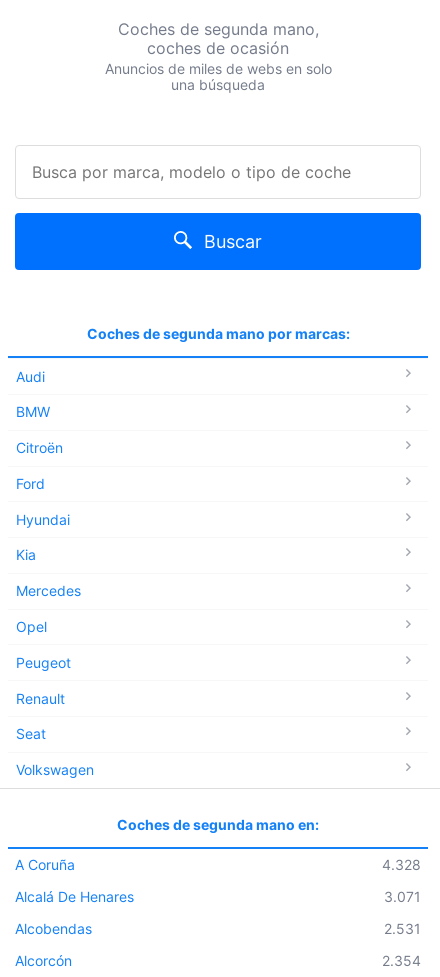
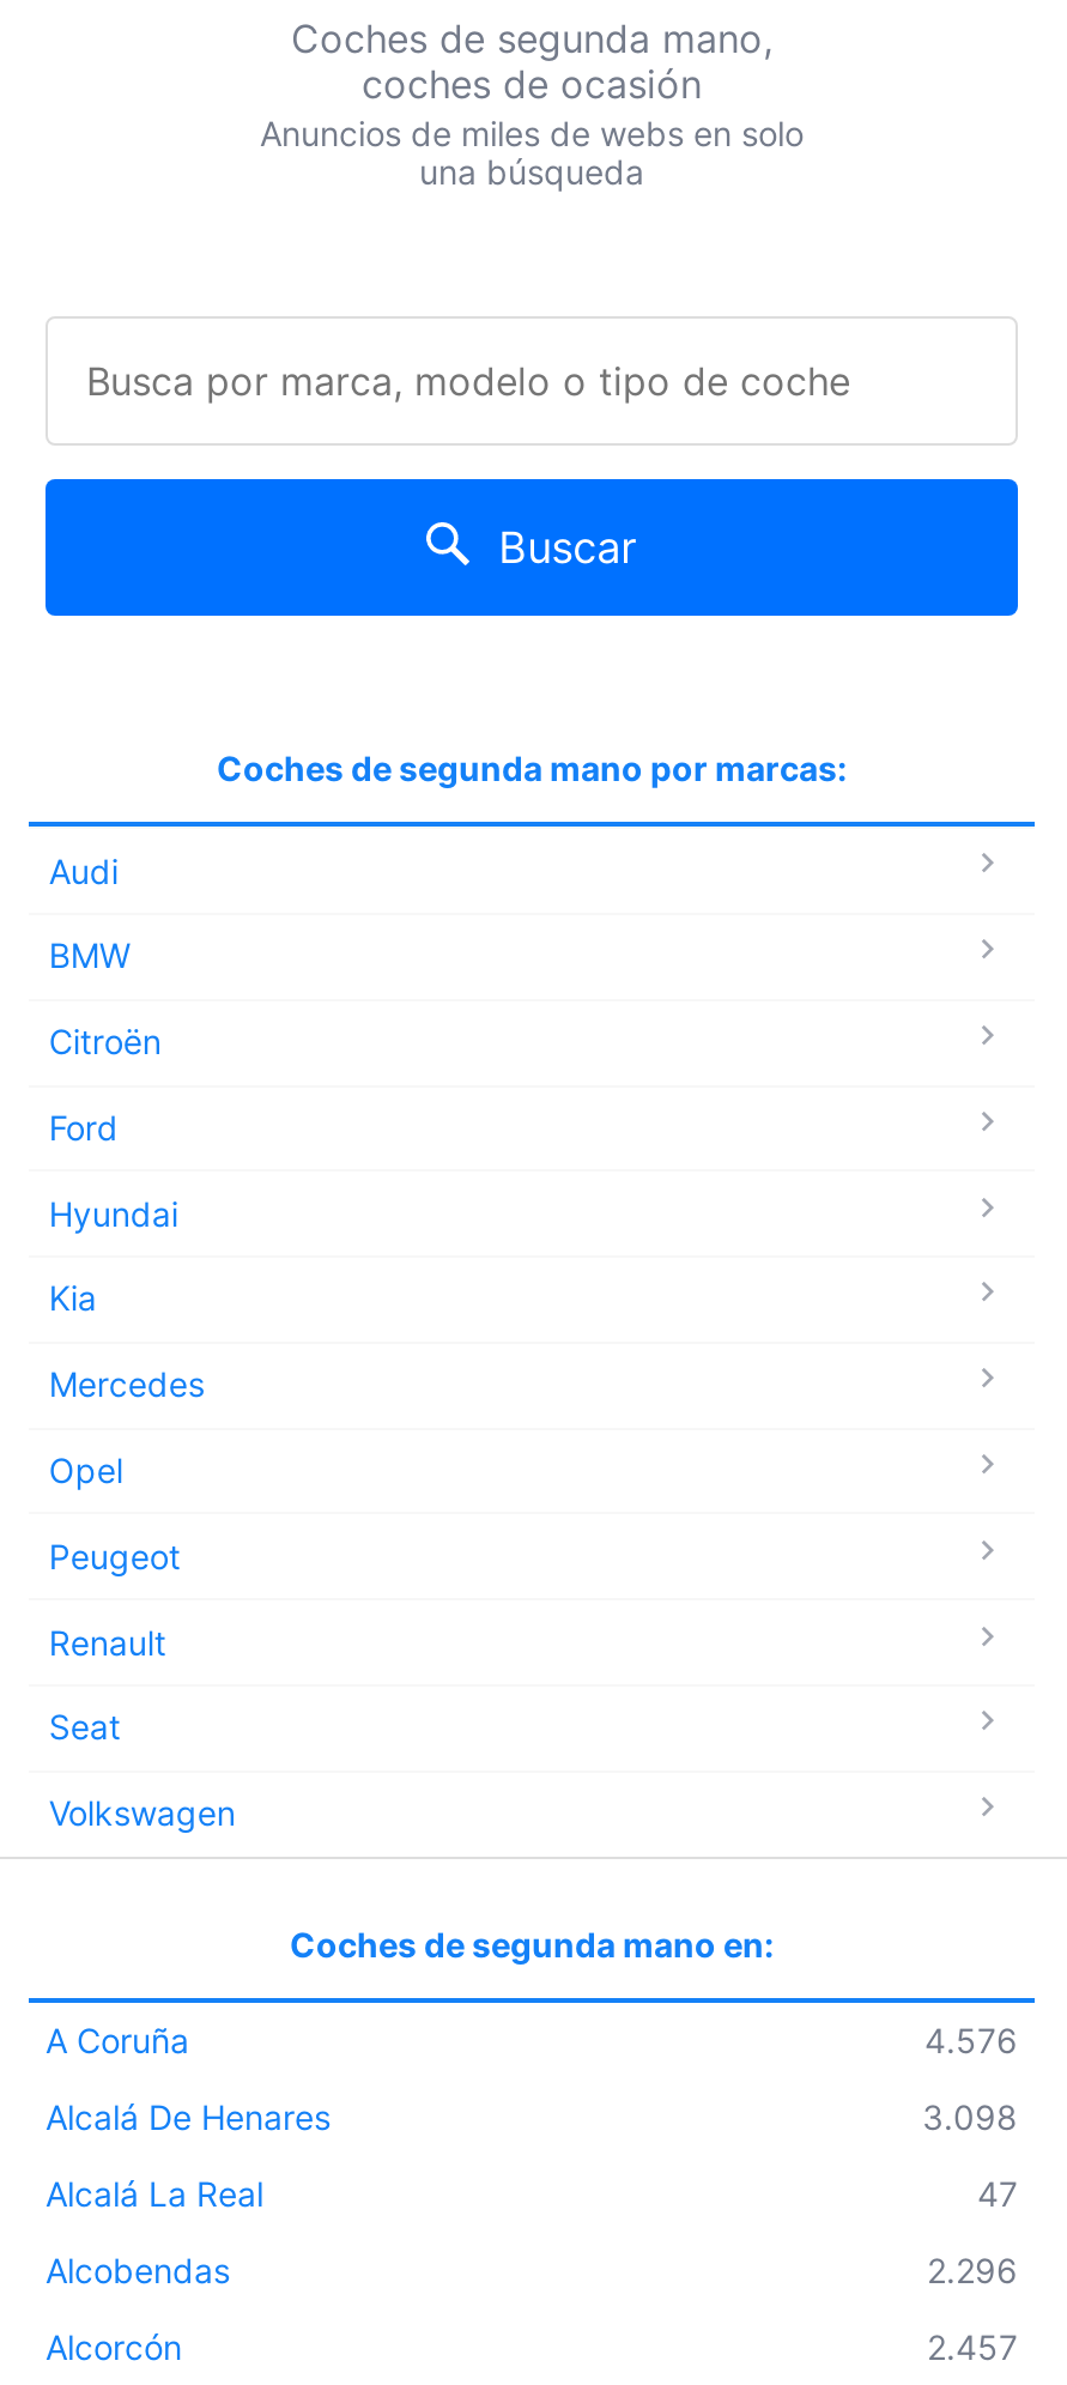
[382,856,421,873] 4.328 -> [924,2019,1018,2059] 4.576
[384,888,421,905] 3.071 -> [46,2095,1018,2213] 3.098 | Alcalá La Real | 47
[384,920,421,937] 2.531 -> [927,2249,1018,2289] 2.296
[382,952,421,969] 2.354 -> [927,2325,1018,2366] 2.457

